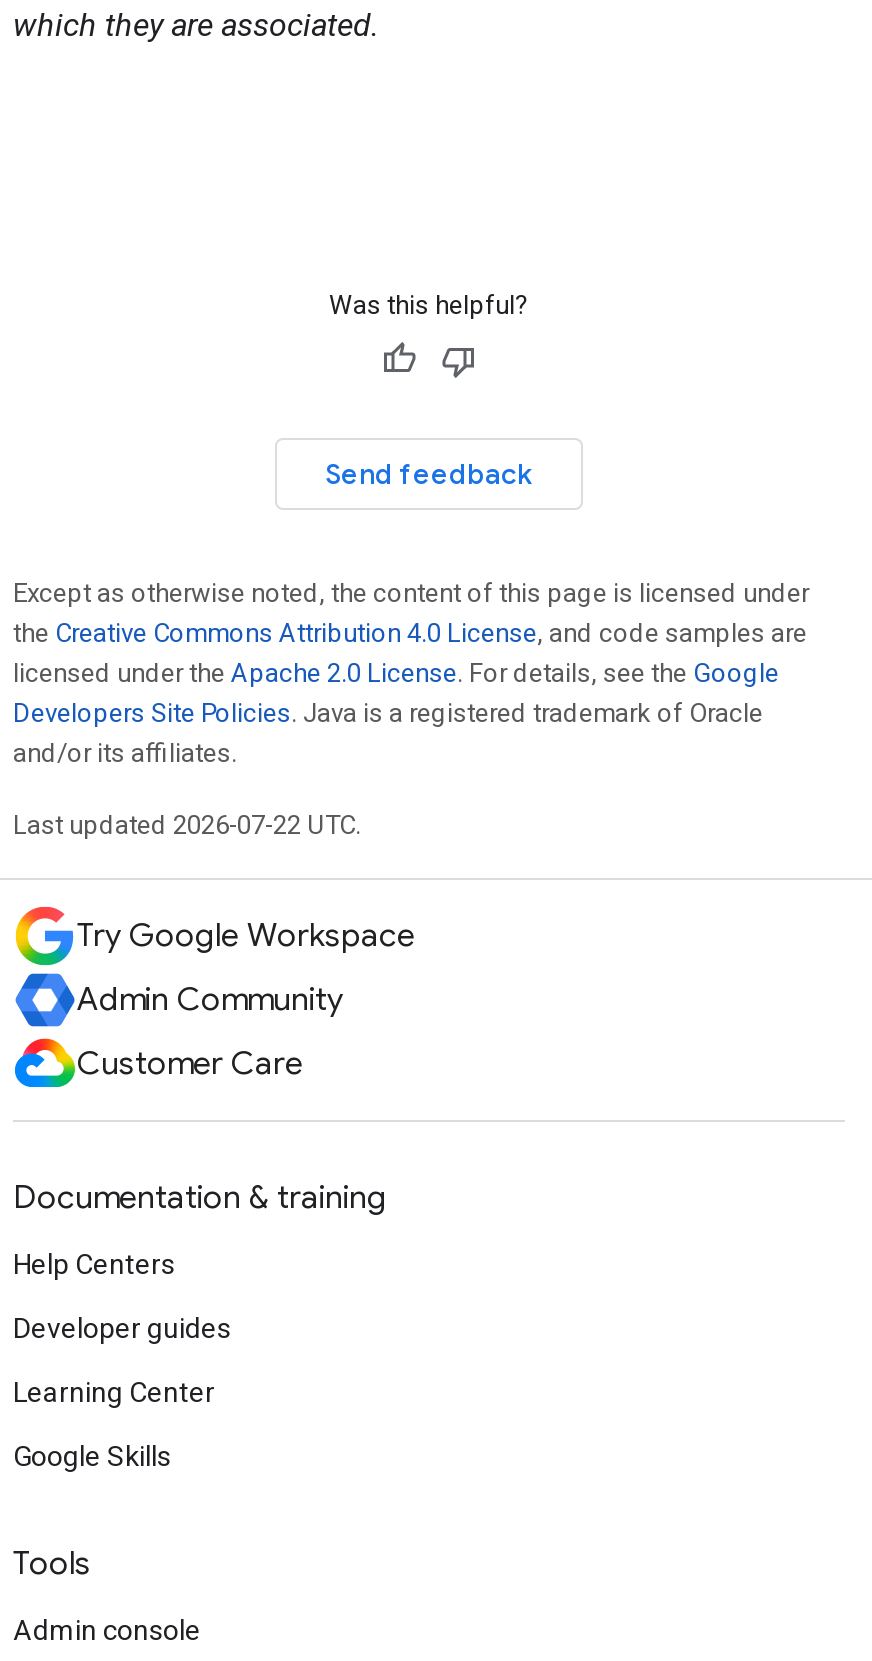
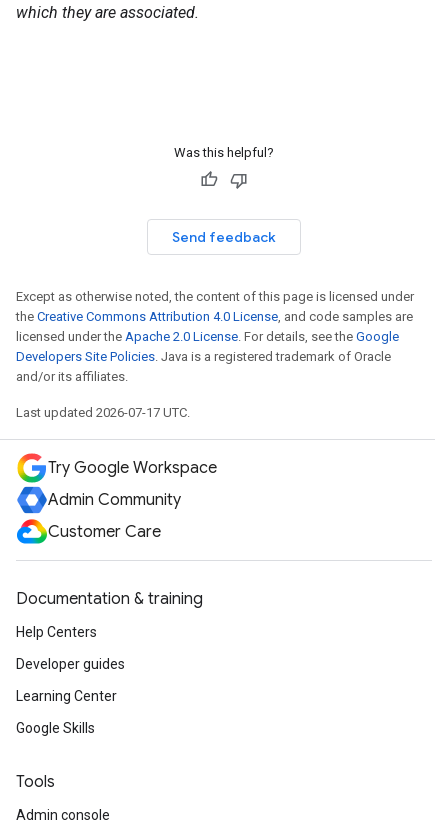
[13,810,361,840] Last updated 2026-07-22 UTC. -> [16,405,190,420] Last updated 2026-07-17 UTC.

